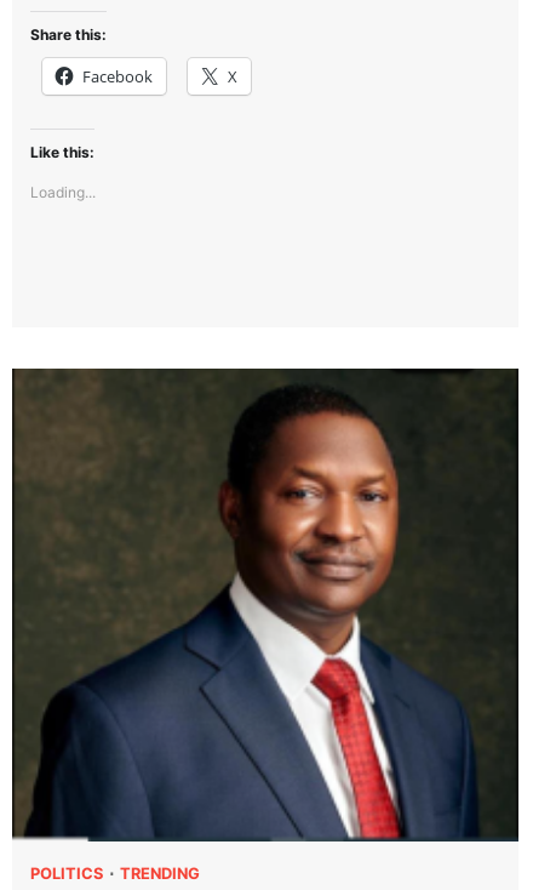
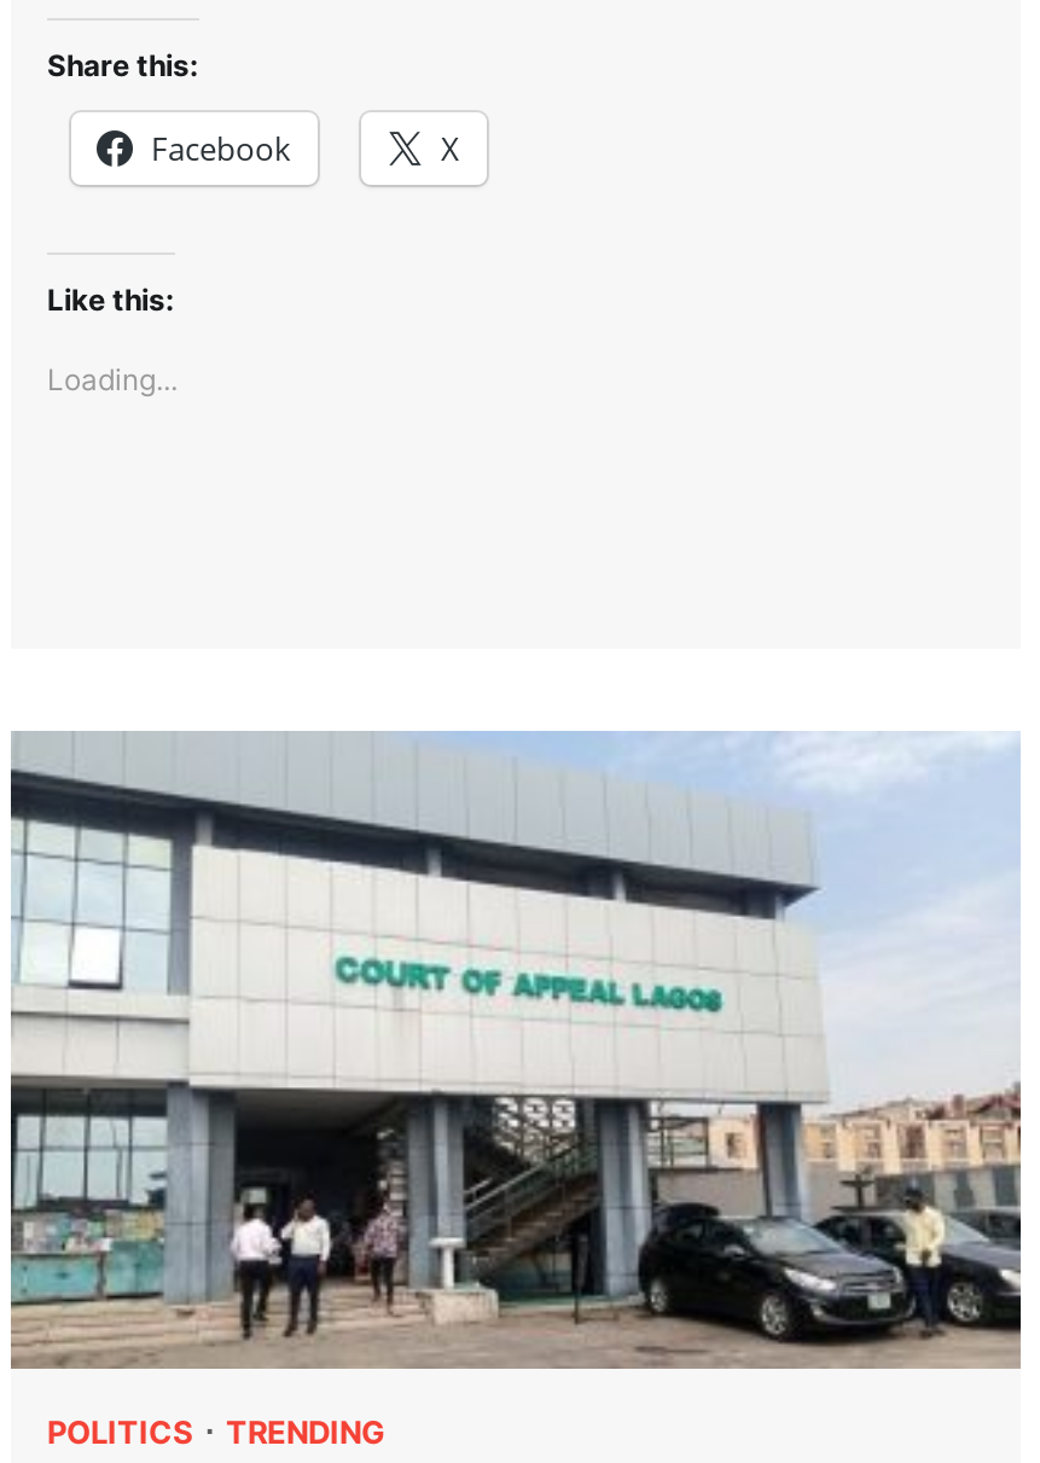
[11,367,520,841] [image] -> [11,730,1023,1370] [image]

